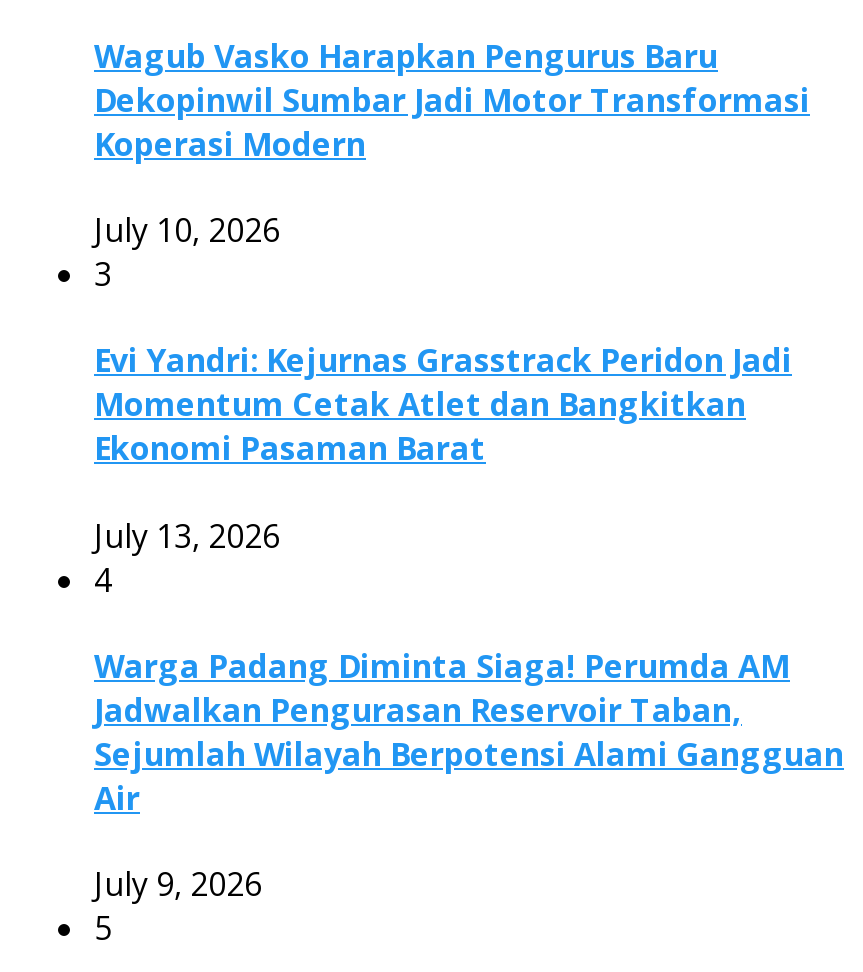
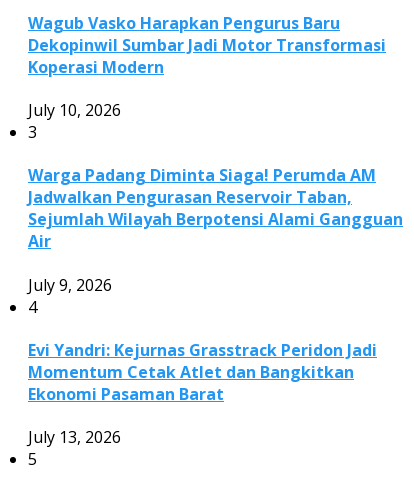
moved [94,339,792,601] -> [28,296,377,448]: 4 | Evi Yandri: Kejurnas Grasstrack Peridon Jadi | Momentum Cetak Atlet dan Bangkitkan | Ekonomi Pasaman Barat | July 13, 2026
moved [94,644,844,906] -> [28,164,403,296]: Warga Padang Diminta Siaga! Perumda AM | Jadwalkan Pengurasan Reservoir Taban, | Sejumlah Wilayah Berpotensi Alami Gangguan | Air | July 9, 2026

